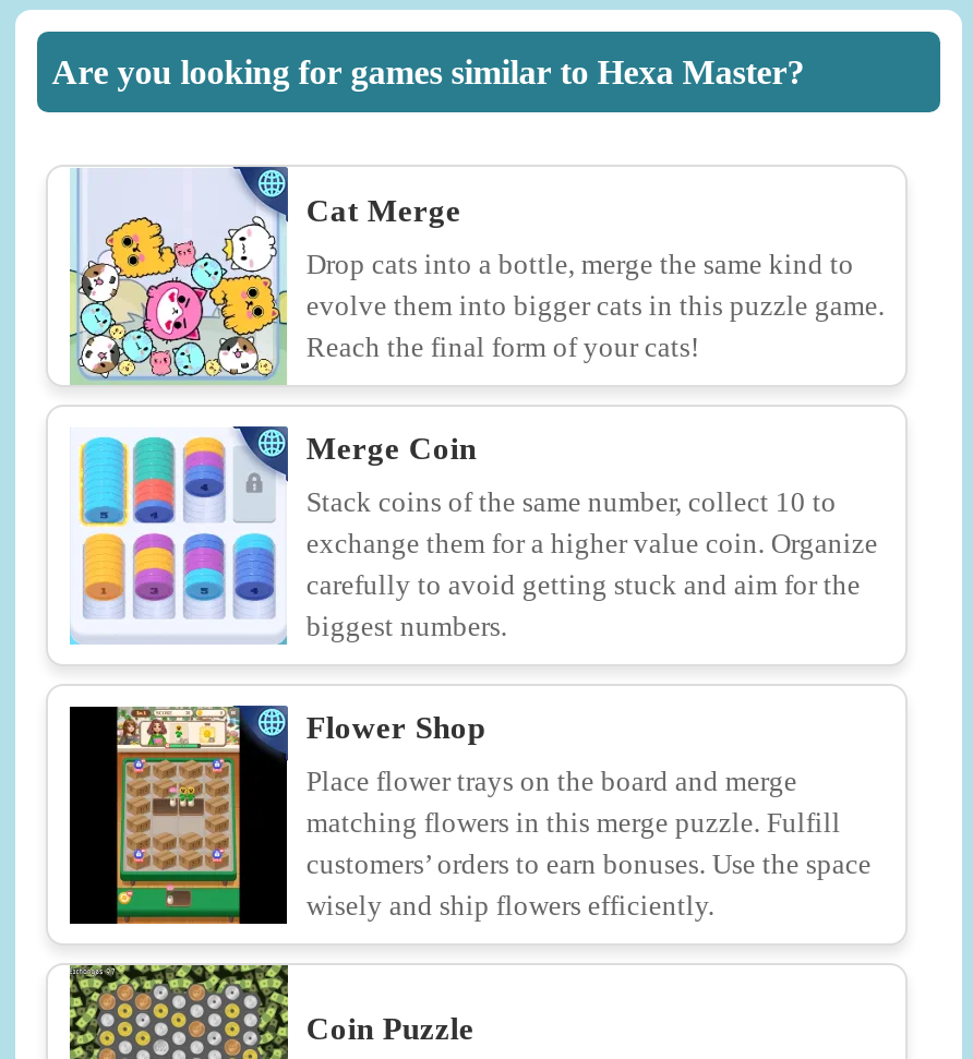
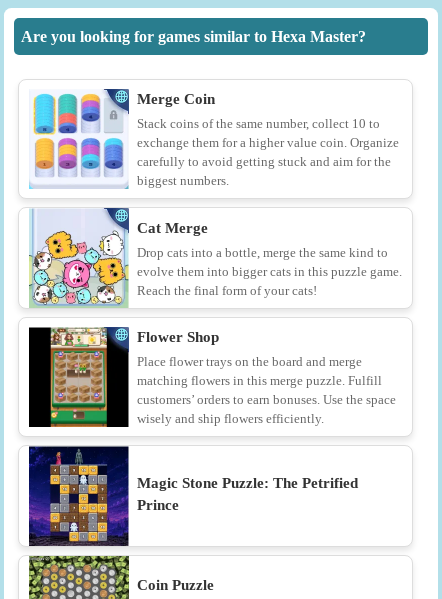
moved [68,165,884,387] -> [29,207,402,308]: [image] | Cat Merge | Drop cats into a bottle, merge the same kind to | evolve them into bigger cats in this puzzle game. | Reach the final form of your cats!
moved [74,424,878,643] -> [31,88,399,188]: [image] | Merge Coin | Stack coins of the same number, collect 10 to | exchange them for a higher value coin. Organize | carefully to avoid getting stuck and aim for the | biggest numbers.
none -> [28,446,358,547] [image] | Magic Stone Puzzle: The Petrified | Prince

